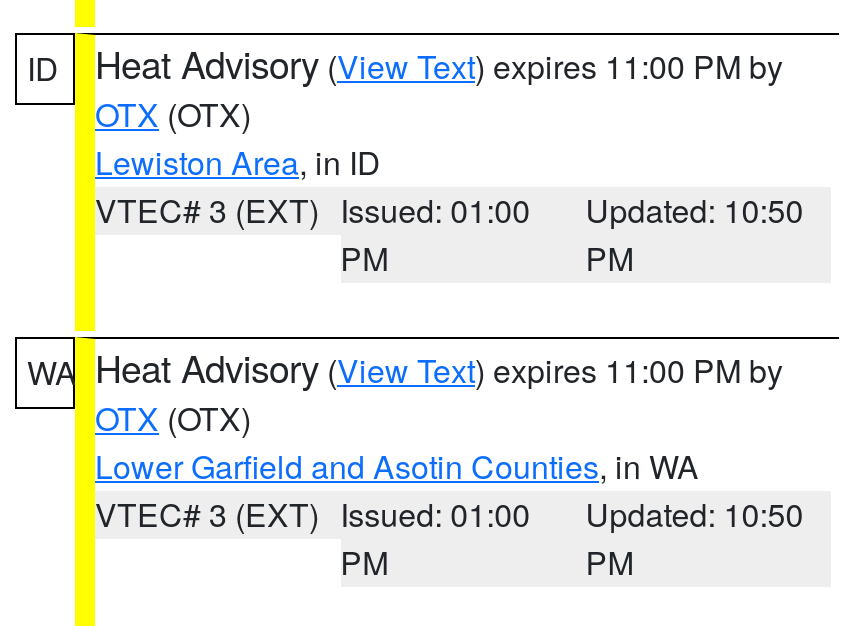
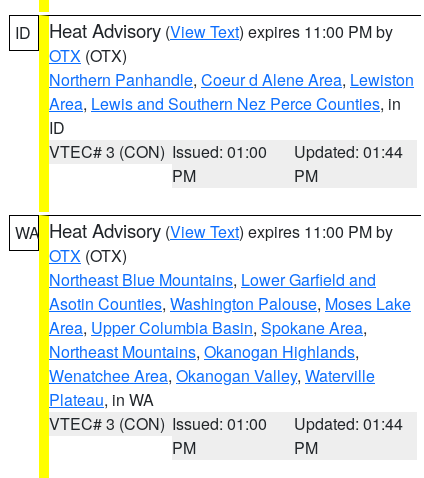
[95,139,530,233] Lewiston Area, in ID | VTEC# 3 (EXT) Issued: 01:00 -> [49,68,414,163] Northern Panhandle, Coeur d Alene Area, Lewiston | Area, Lewis and Southern Nez Perce Counties, in | ID | VTEC# 3 (CON) Issued: 01:00
[585,187,803,233] Updated: 10:50 -> [294,140,403,163] Updated: 01:44
[95,443,699,537] Lower Garfield and Asotin Counties, in WA | VTEC# 3 (EXT) Issued: 01:00 -> [49,268,411,435] Northeast Blue Mountains, Lower Garfield and | Asotin Counties, Washington Palouse, Moses Lake | Area, Upper Columbia Basin, Spokane Area, | Northeast Mountains, Okanogan Highlands, | Wenatchee Area, Okanogan Valley, Waterville | Plateau, in WA | VTEC# 3 (CON) Issued: 01:00
[585,491,803,537] Updated: 10:50 -> [294,412,403,435] Updated: 01:44

